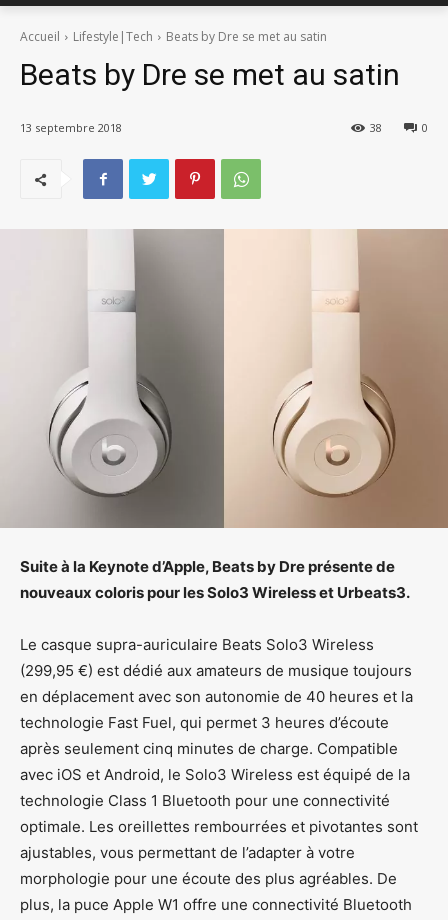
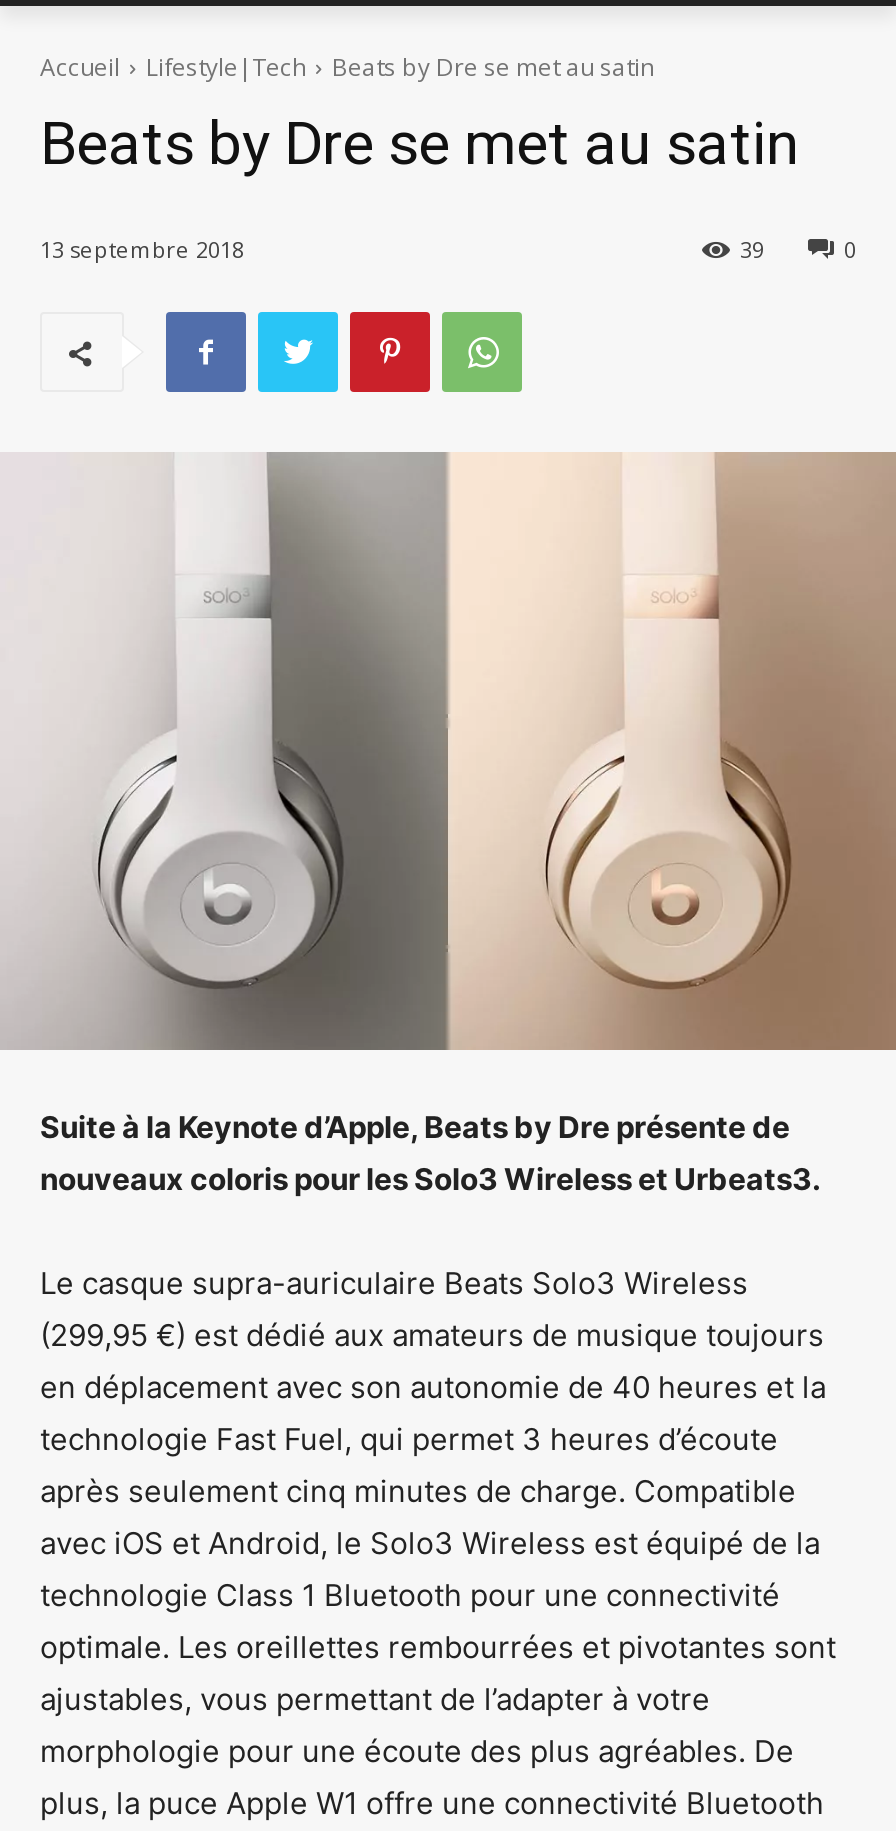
[370,120,382,135] 38 -> [740,234,764,264] 39

